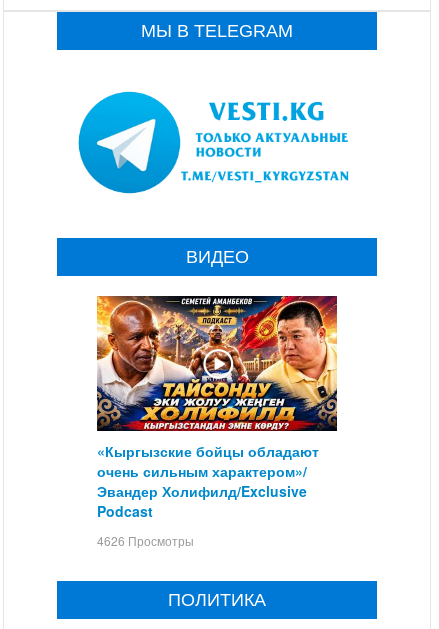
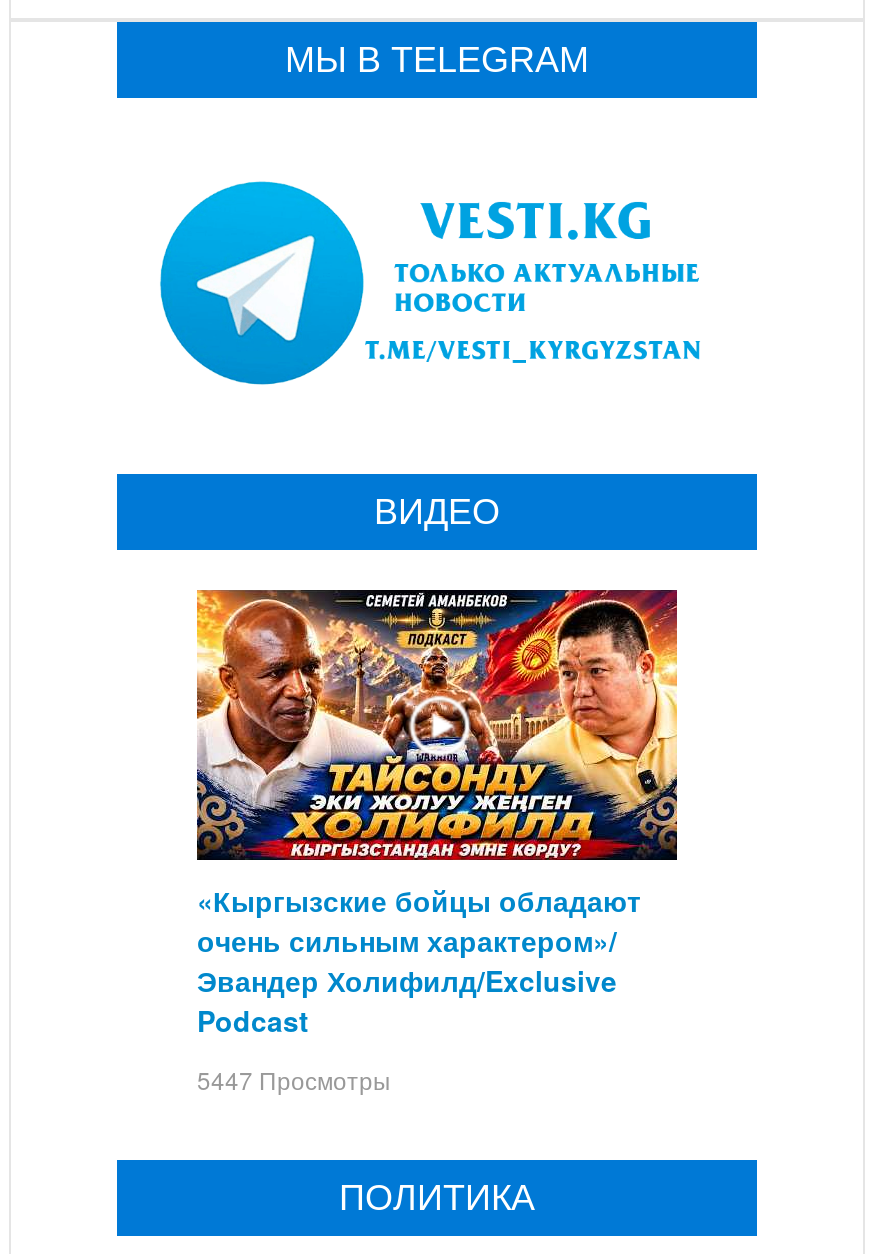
[97,532,194,549] 4626 Просмотры -> [197,1062,391,1096] 5447 Просмотры

